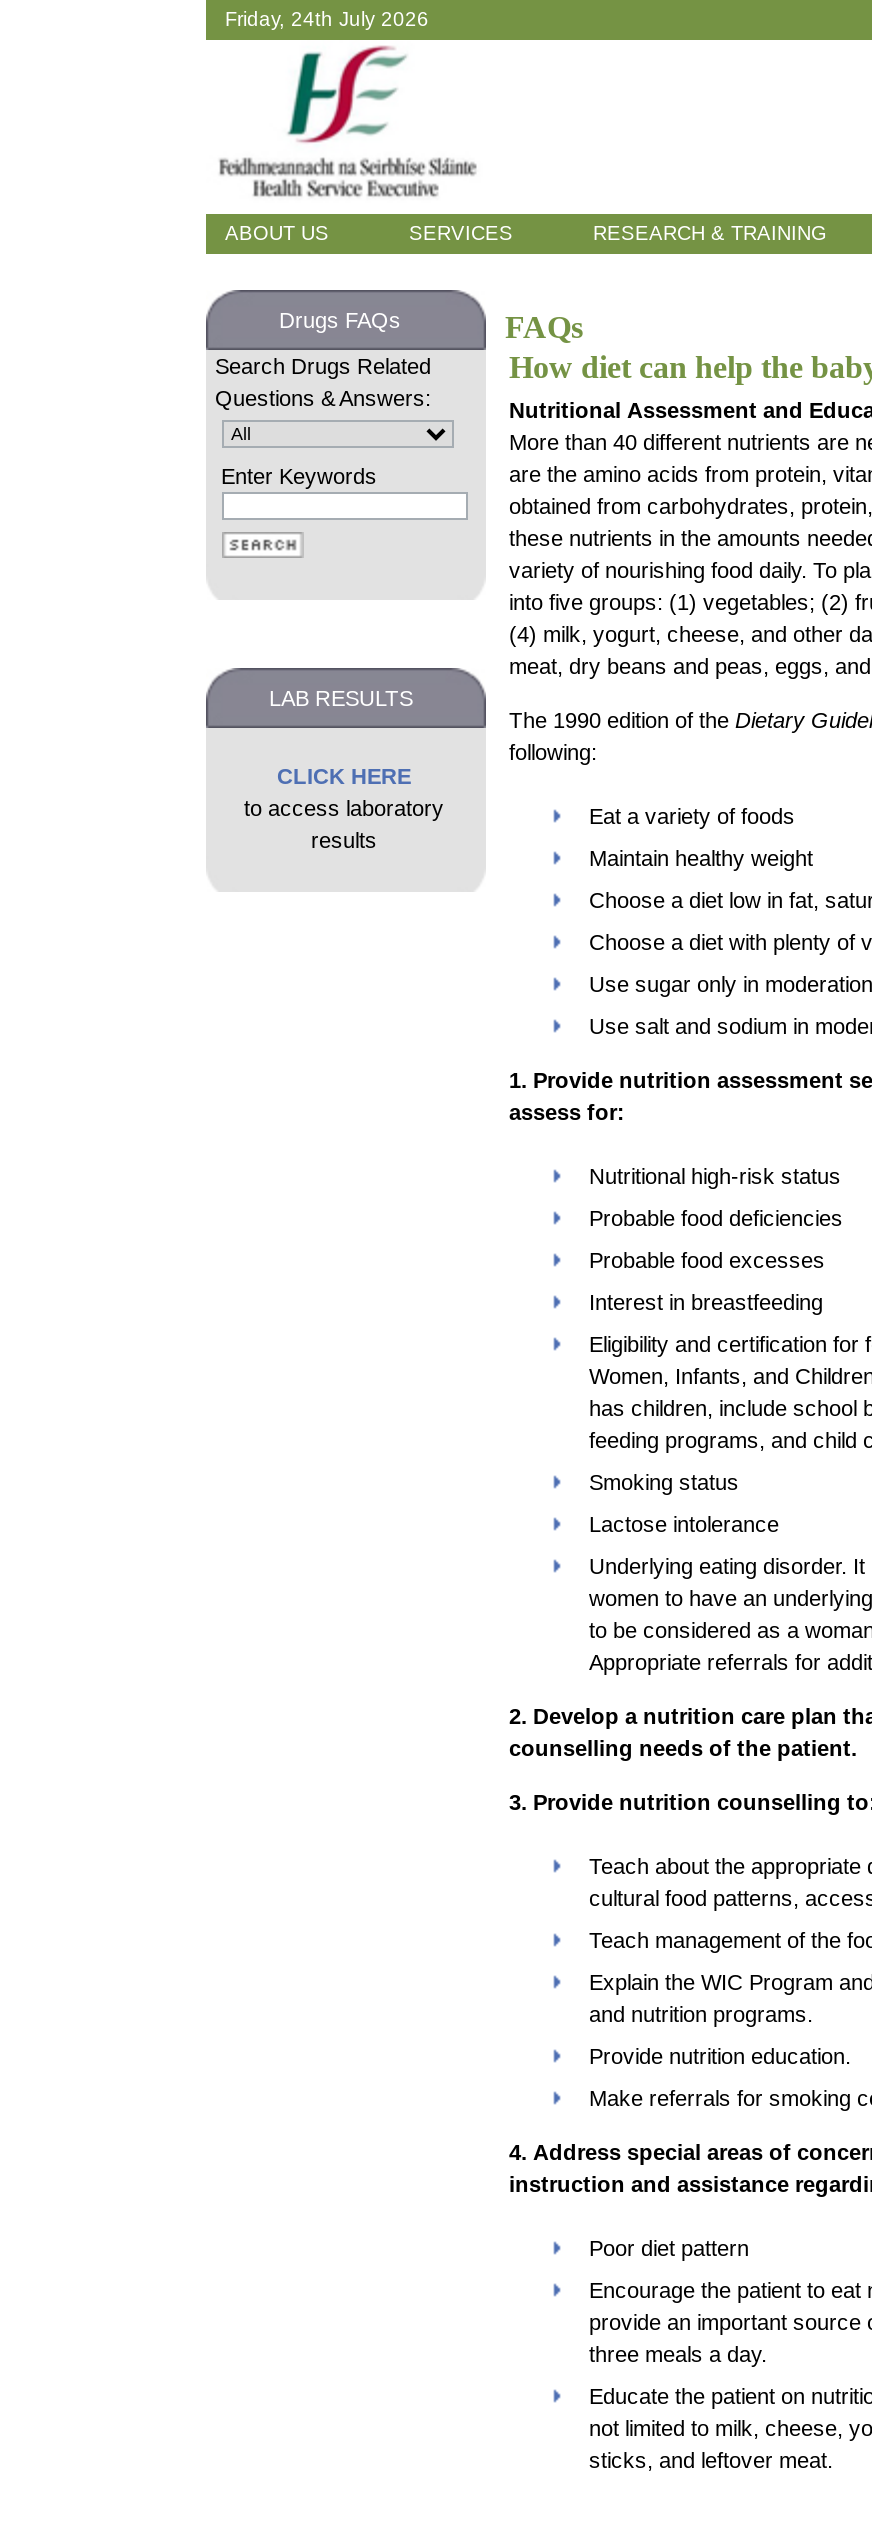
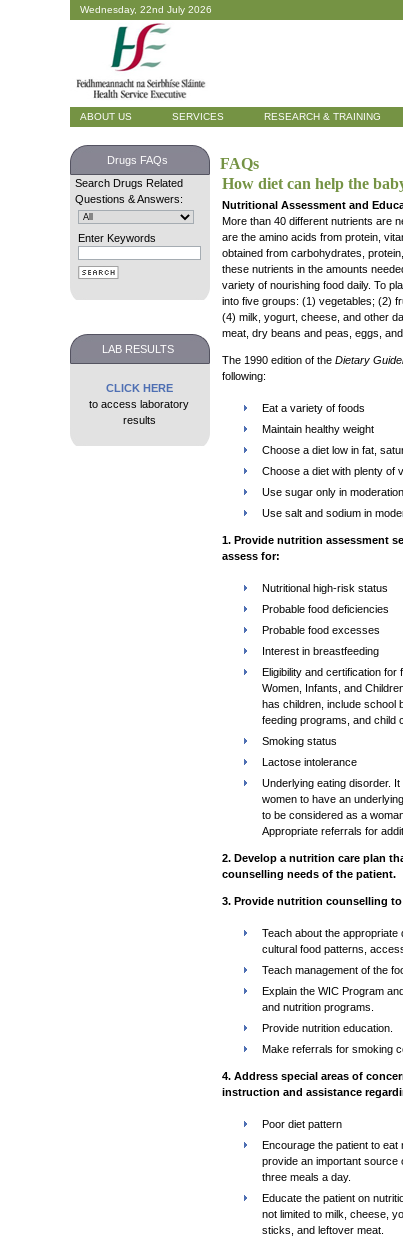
[225,8,429,30] Friday, 24th July 2026 -> [79,4,211,15] Wednesday, 22nd July 2026

